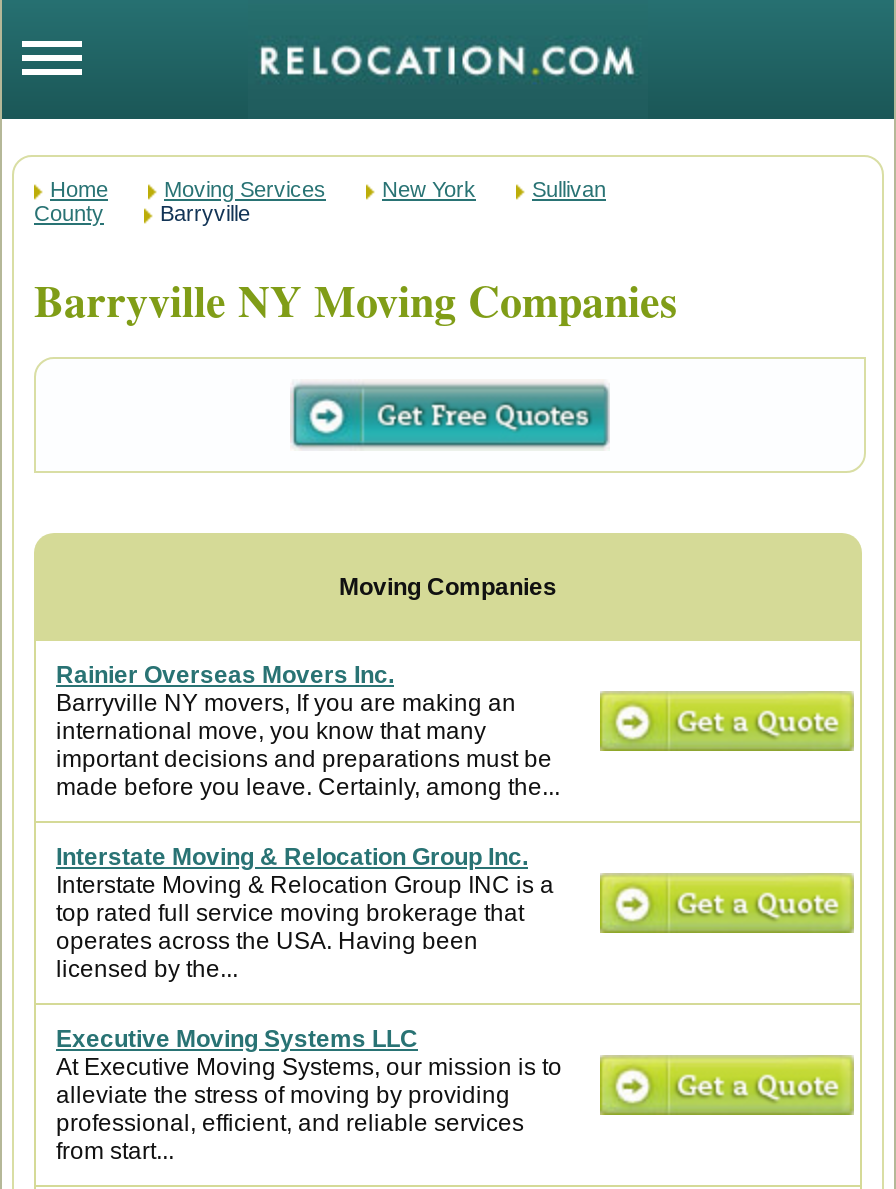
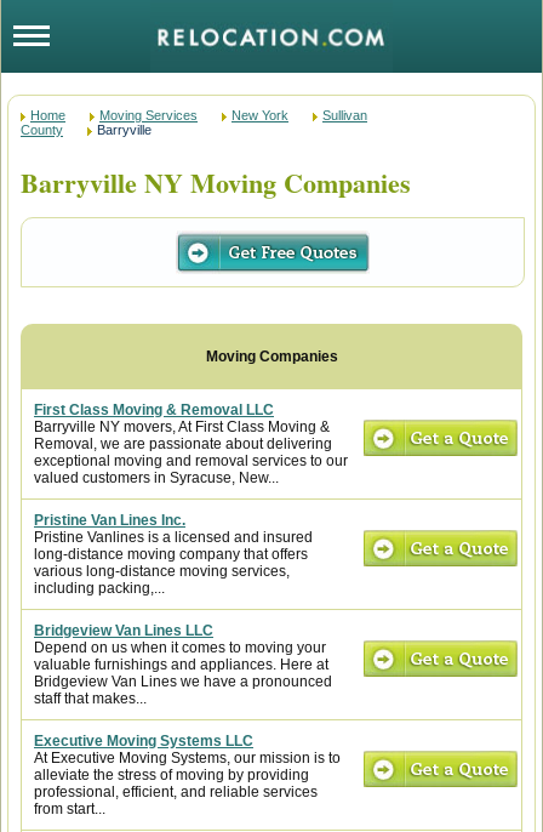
[56,661,560,983] Rainier Overseas Movers Inc. | Barryville NY movers, If you are making an | international move, you know that many | important decisions and preparations must be | made before you leave. Certainly, among the... | Interstate Moving & Relocation Group Inc. | Interstate Moving & Relocation Group INC is a | top rated full service moving brokerage that | operates across the USA. Having been | licensed by the... -> [34,401,348,707] First Class Moving & Removal LLC | Barryville NY movers, At First Class Moving & | Removal, we are passionate about delivering | exceptional moving and removal services to our | valued customers in Syracuse, New... | Pristine Van Lines Inc. | Pristine Vanlines is a licensed and insured | long-distance moving company that offers | various long-distance moving services, | including packing,... | Bridgeview Van Lines LLC | Depend on us when it comes to moving your | valuable furnishings and appliances. Here at | Bridgeview Van Lines we have a pronounced | staff that makes...

